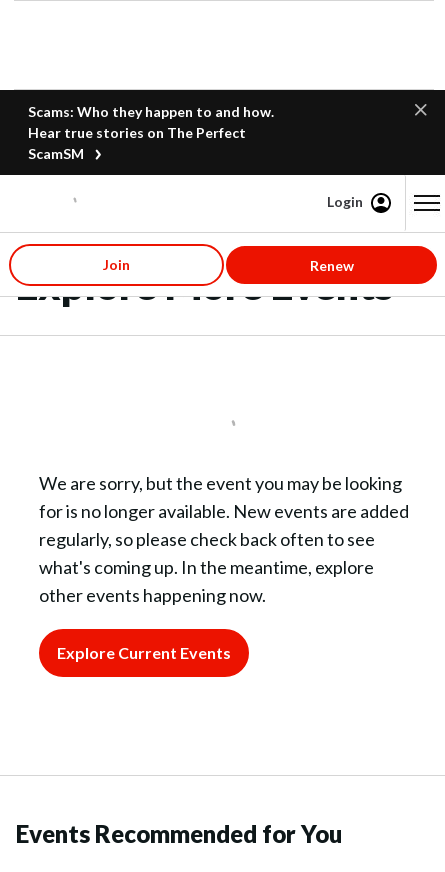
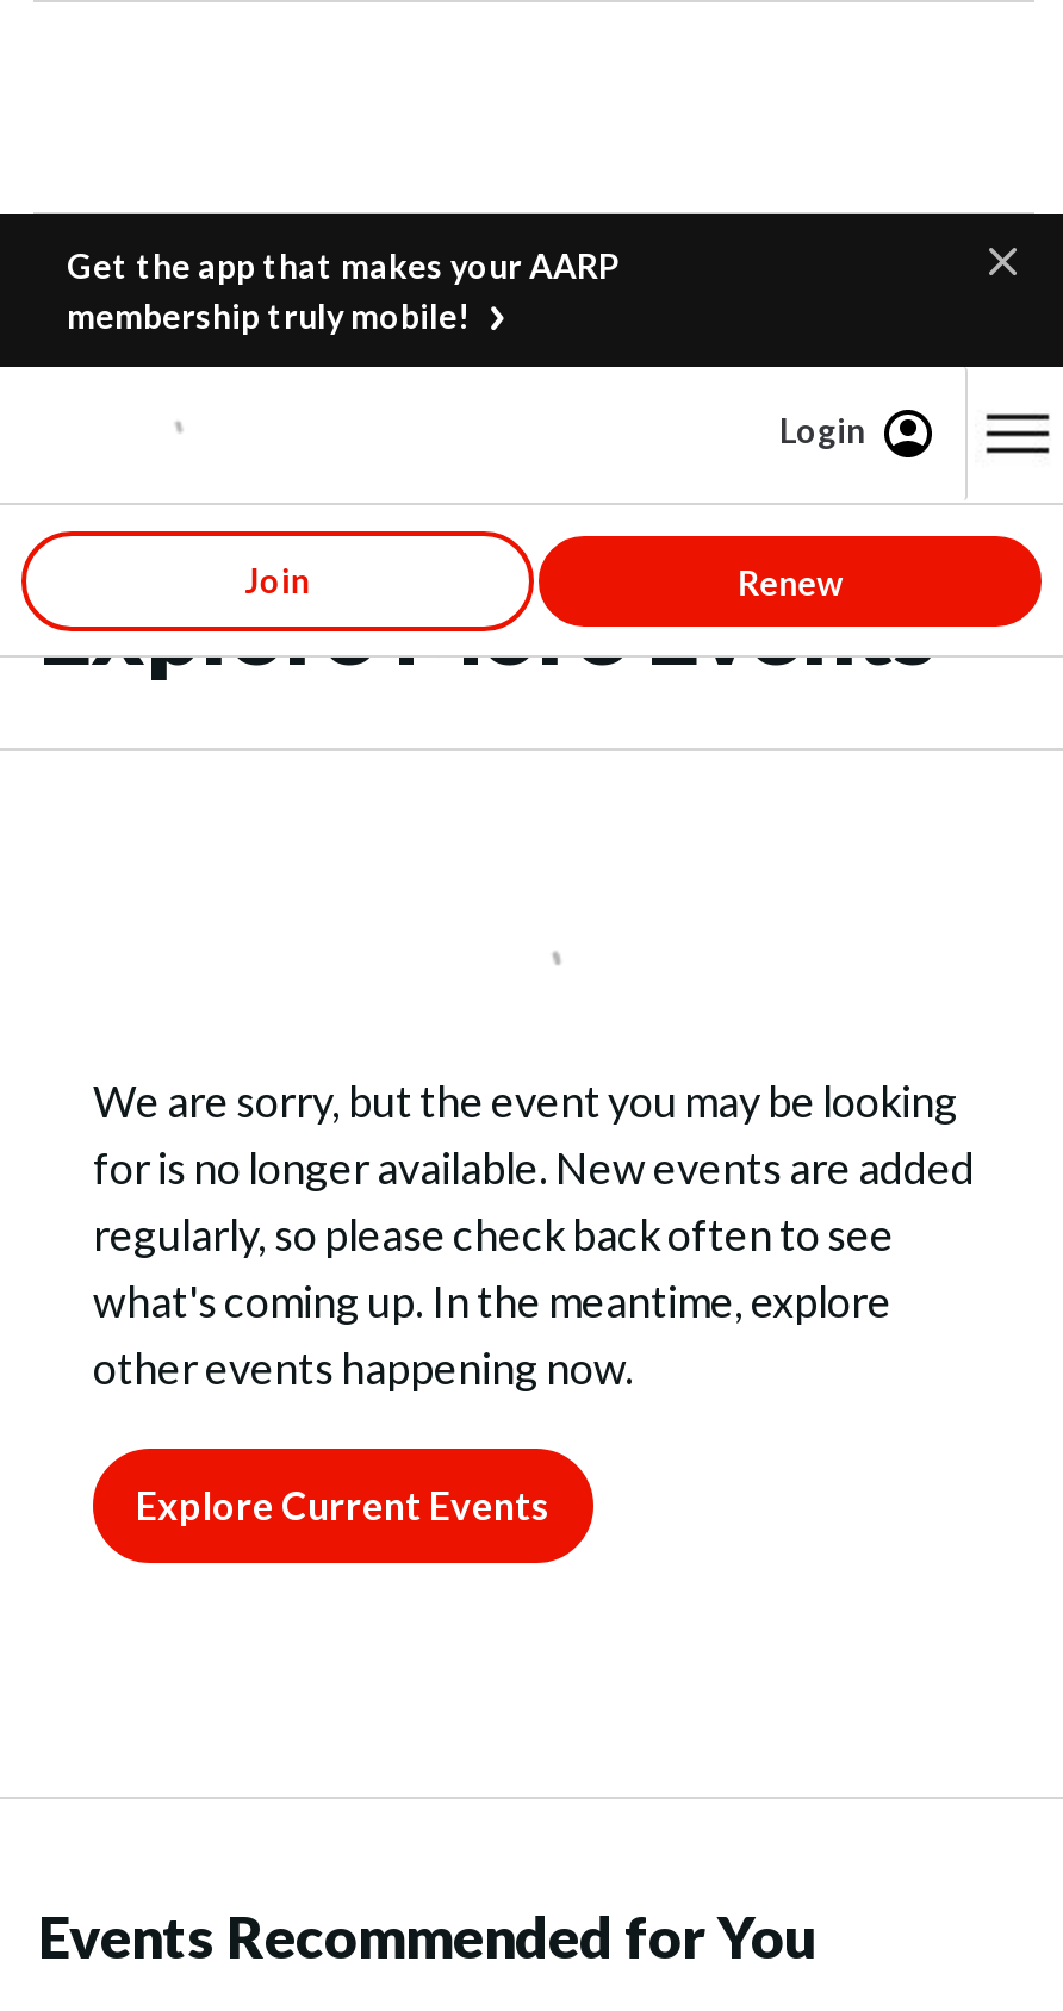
[28,103,274,162] Scams: Who they happen to and how. | Hear true stories on The Perfect | ScamSM -> [67,245,620,336] Get the app that makes your AARP | membership truly mobile!

